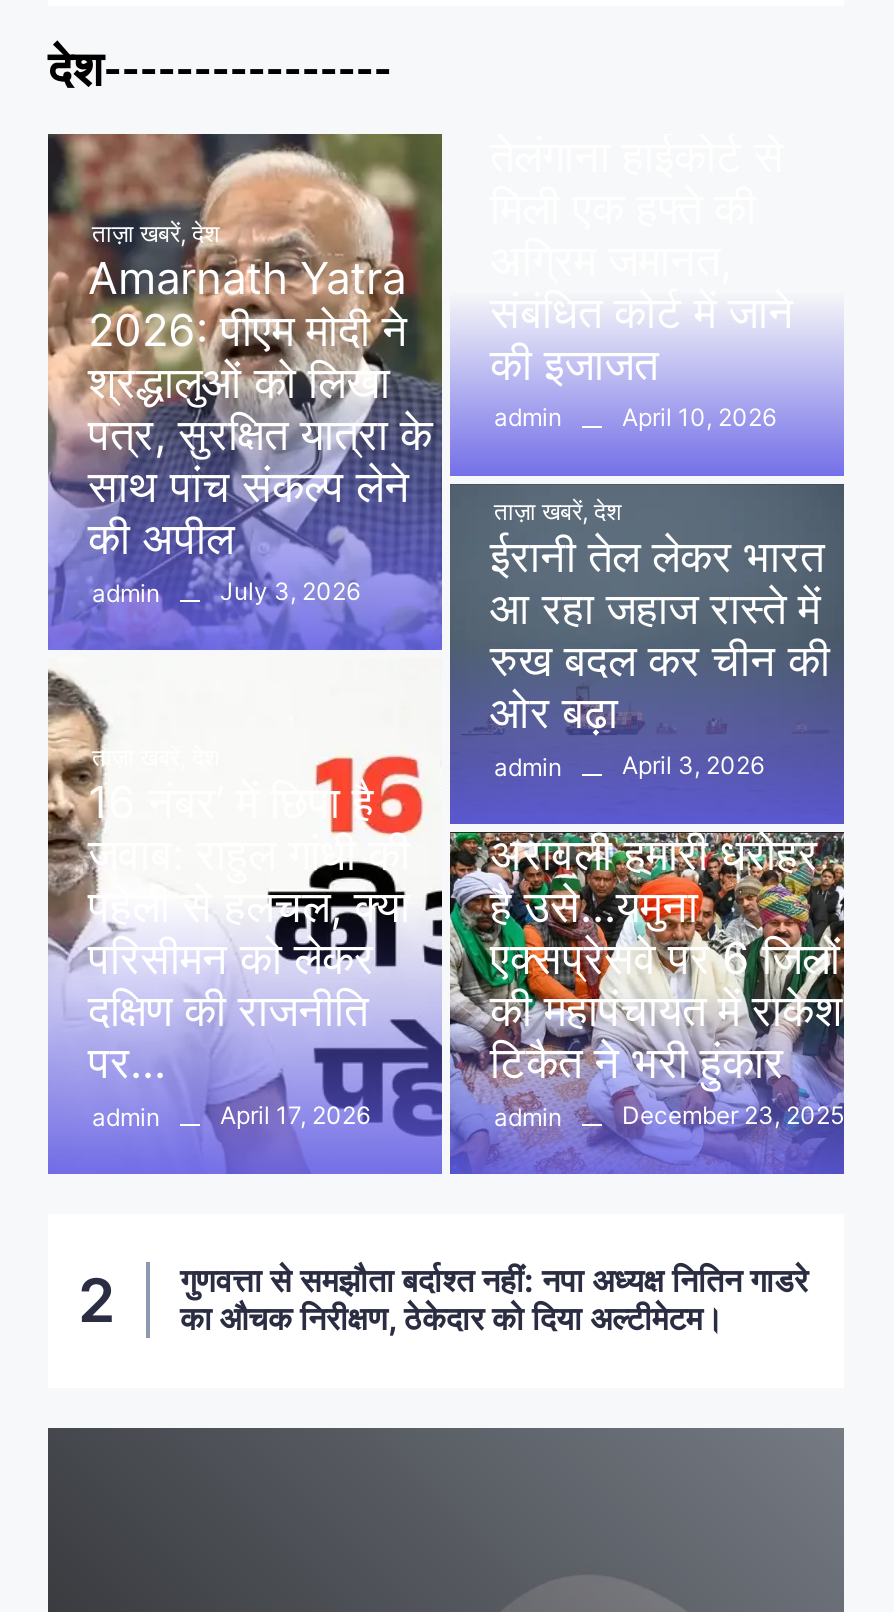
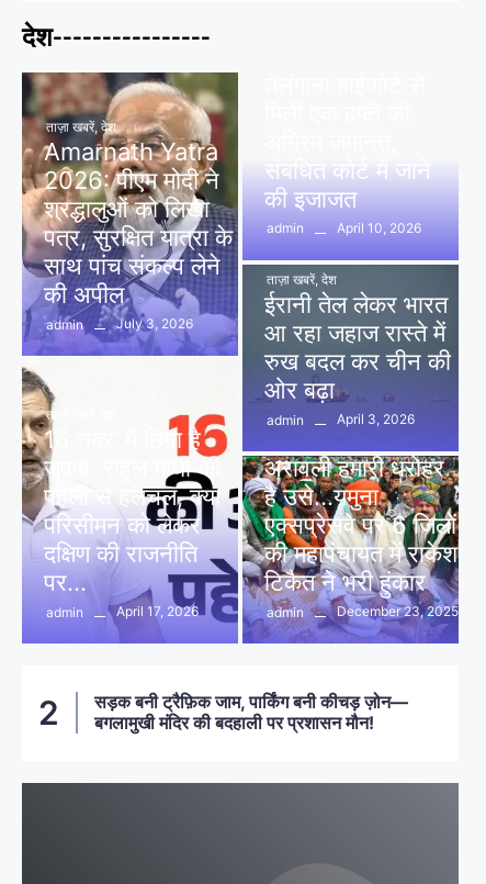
[180,1261,808,1339] गुणवत्ता से समझौता बर्दाश्त नहीं: नपा अध्यक्ष नितिन गाडरे | का औचक निरीक्षण, ठेकेदार को दिया अल्टीमेटम। -> [94,691,408,734] सड़क बनी ट्रैफ़िक जाम, पार्किंग बनी कीचड़ ज़ोन— | बगलामुखी मंदिर की बदहाली पर प्रशासन मौन!

